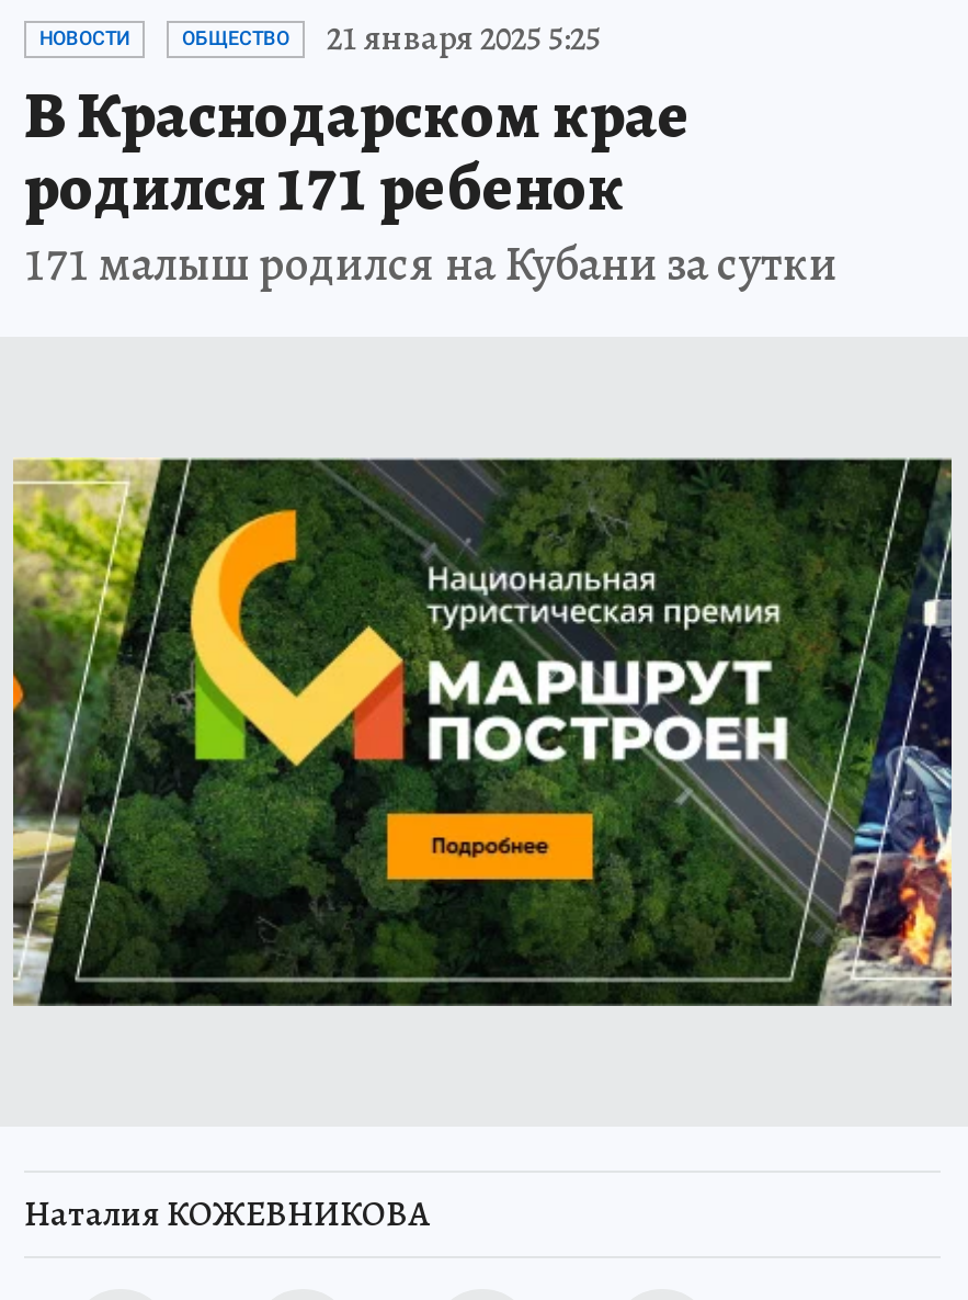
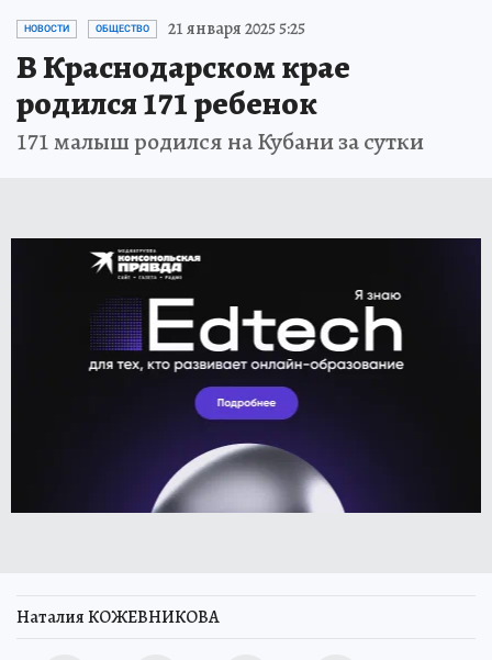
[11,457,954,1008] [image] -> [10,237,482,513] [image]

